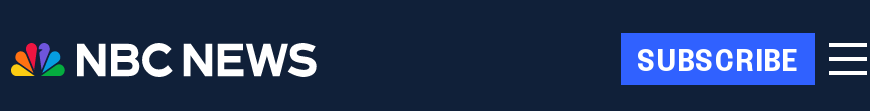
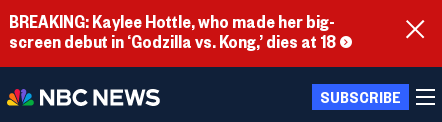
none -> [9,9,336,52] BREAKING: Kaylee Hottle, who made her big- | screen debut in ‘Godzilla vs. Kong,’ dies at 18

